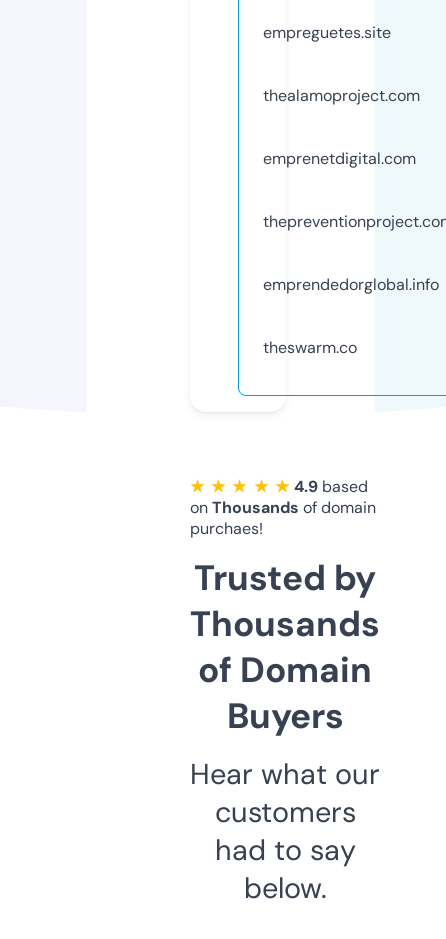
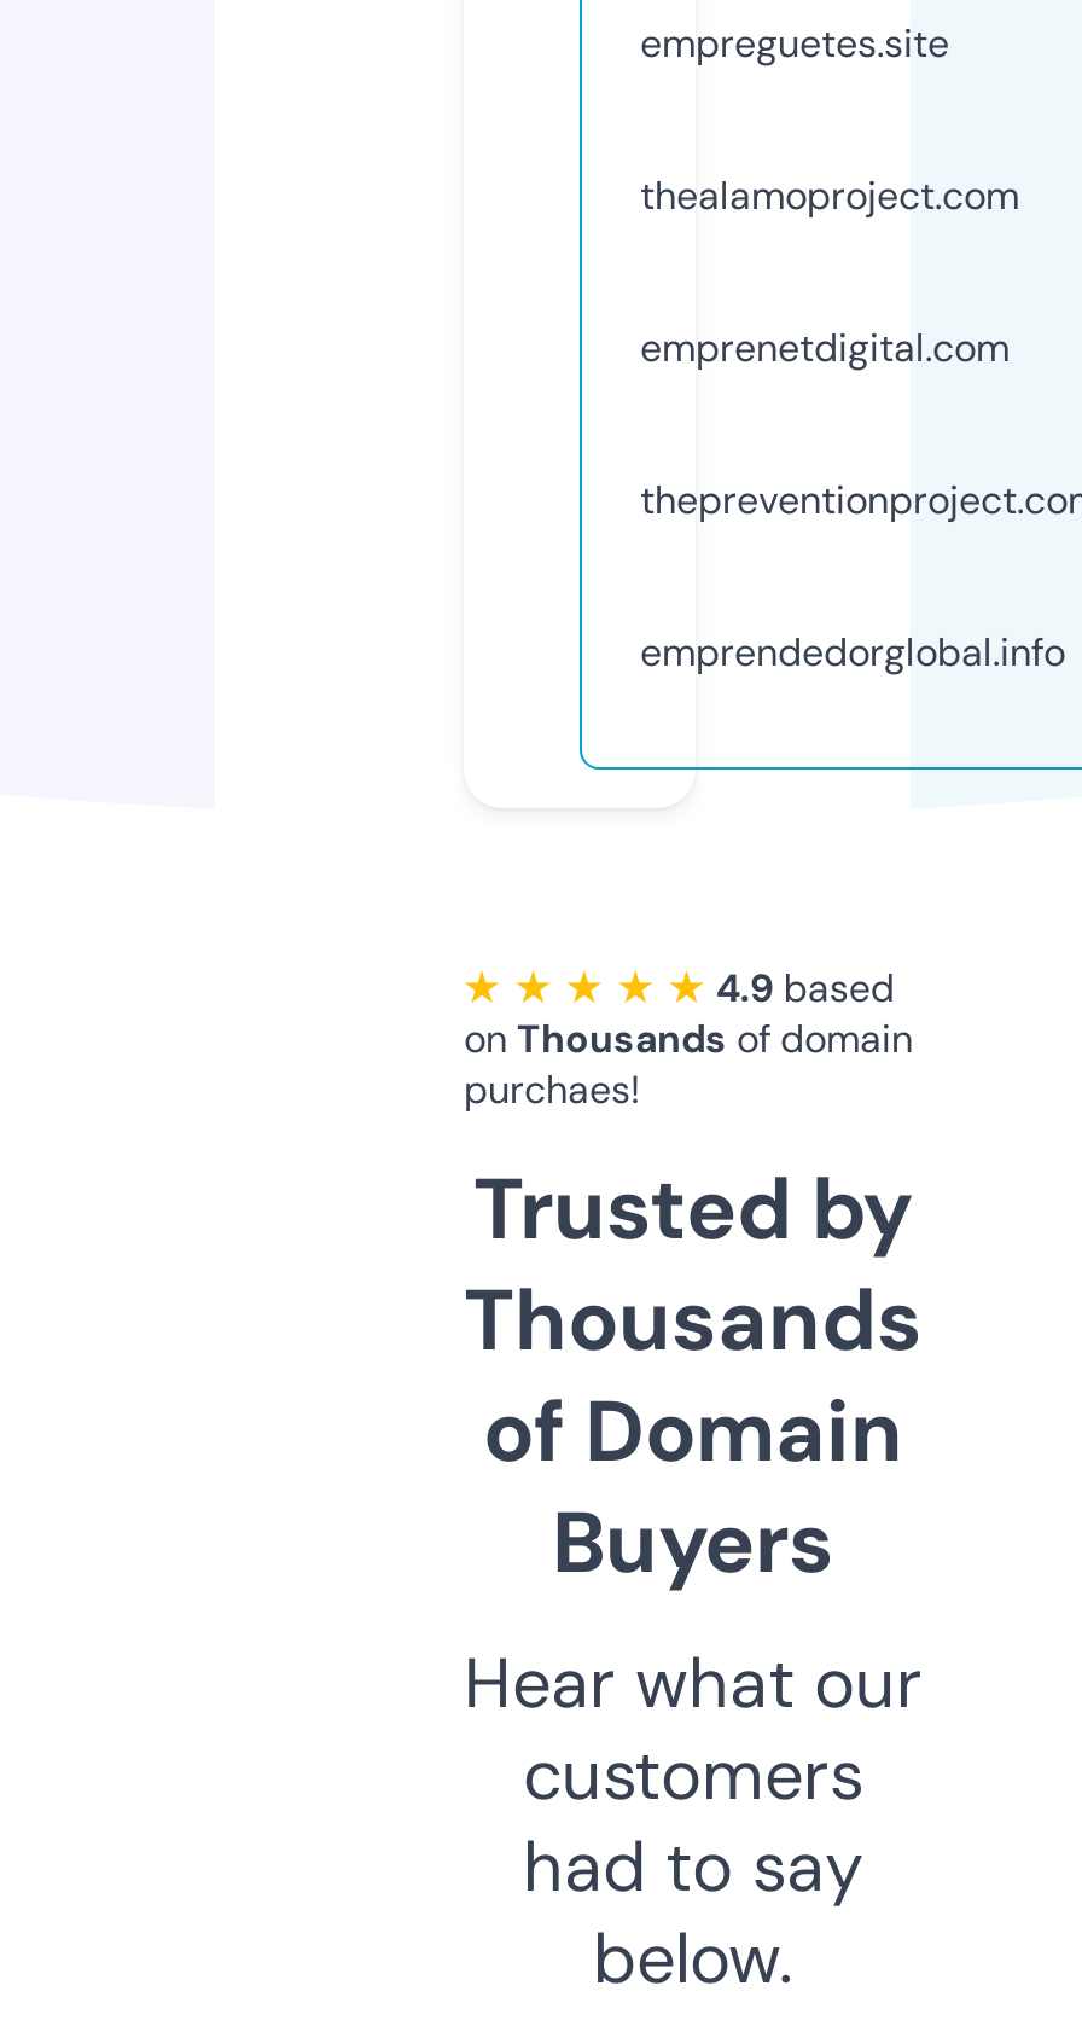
[263,337,357,358] theswarm.co -> none

